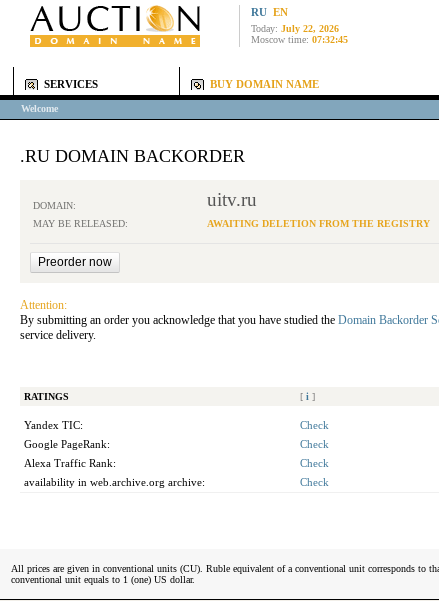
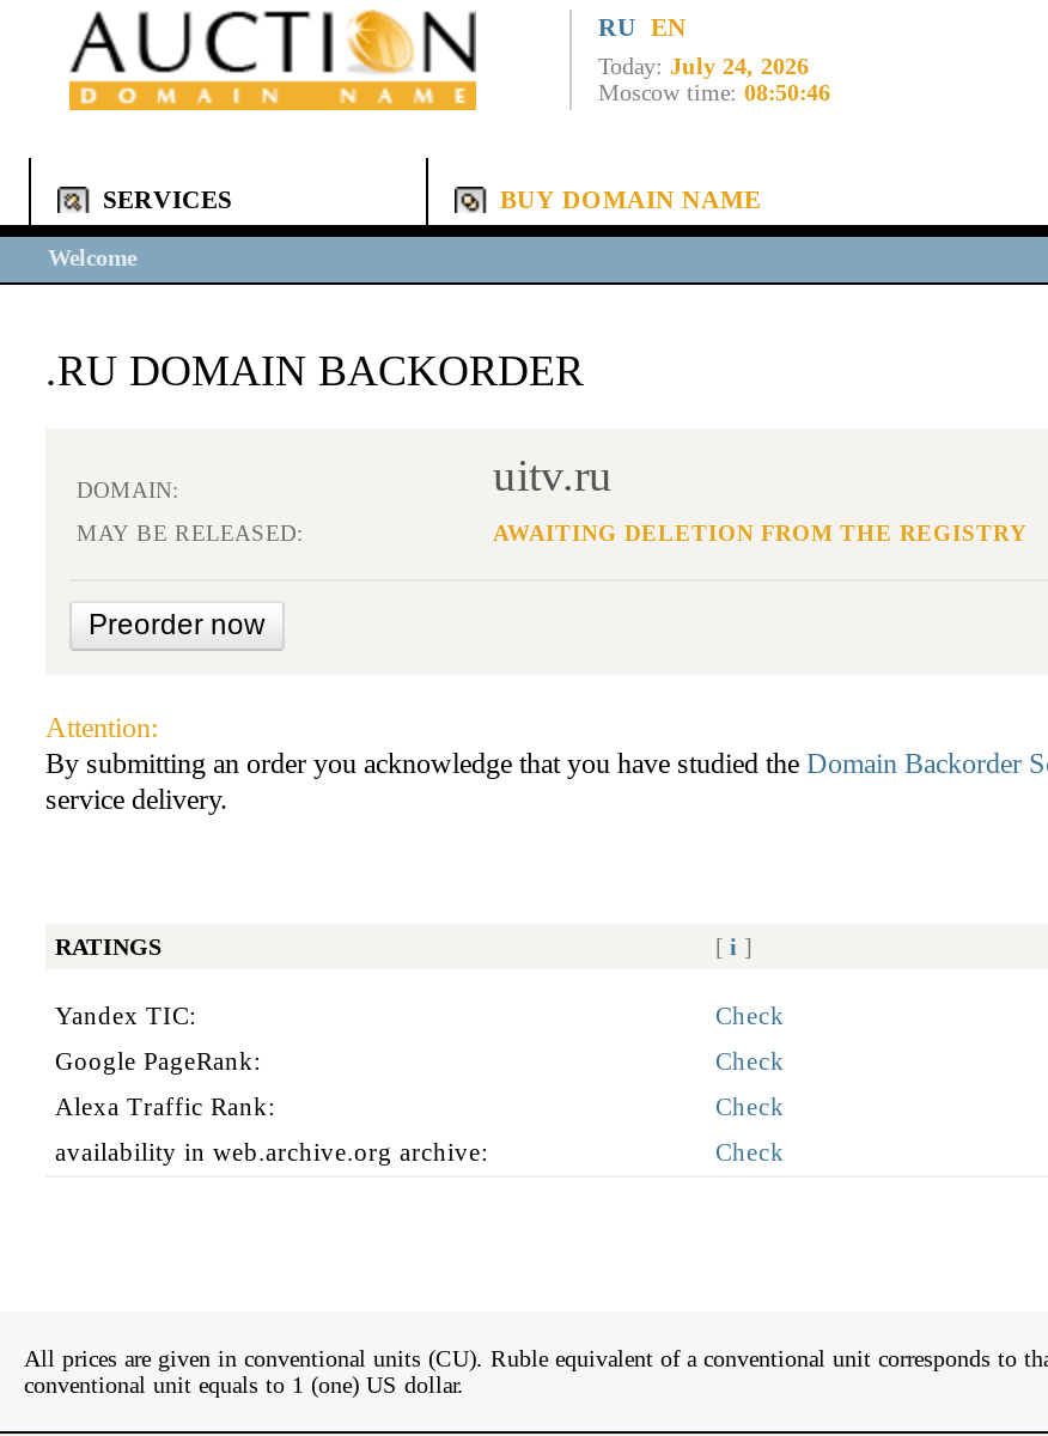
[251,23,339,34] Today: July 22, 2026 -> [598,53,809,79] Today: July 24, 2026
[251,34,348,45] Moscow time: 07:32:45 -> [598,79,830,105] Moscow time: 08:50:46

